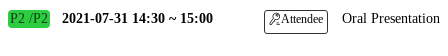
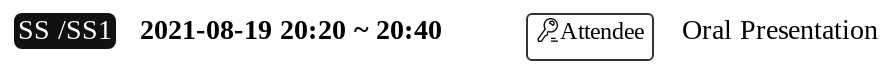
[10,11,213,26] P2 /P2 | 2021-07-31 14:30 ~ 15:00 -> [18,15,442,45] SS /SS1 | 2021-08-19 20:20 ~ 20:40

